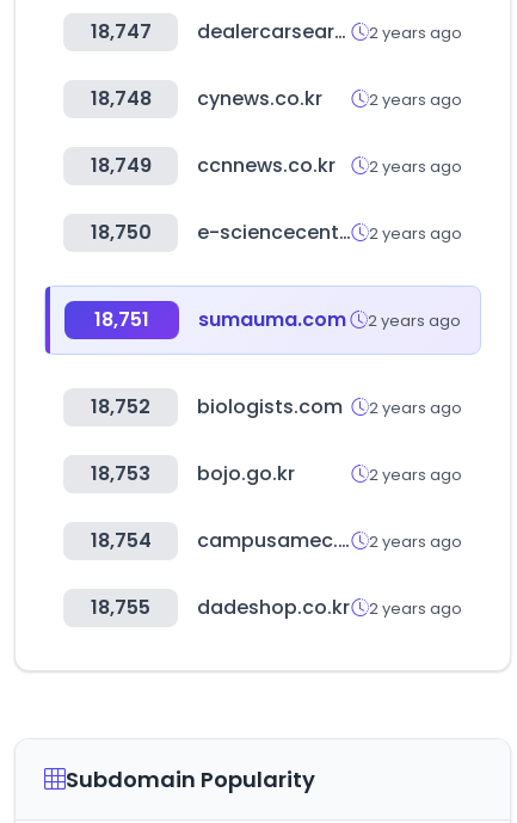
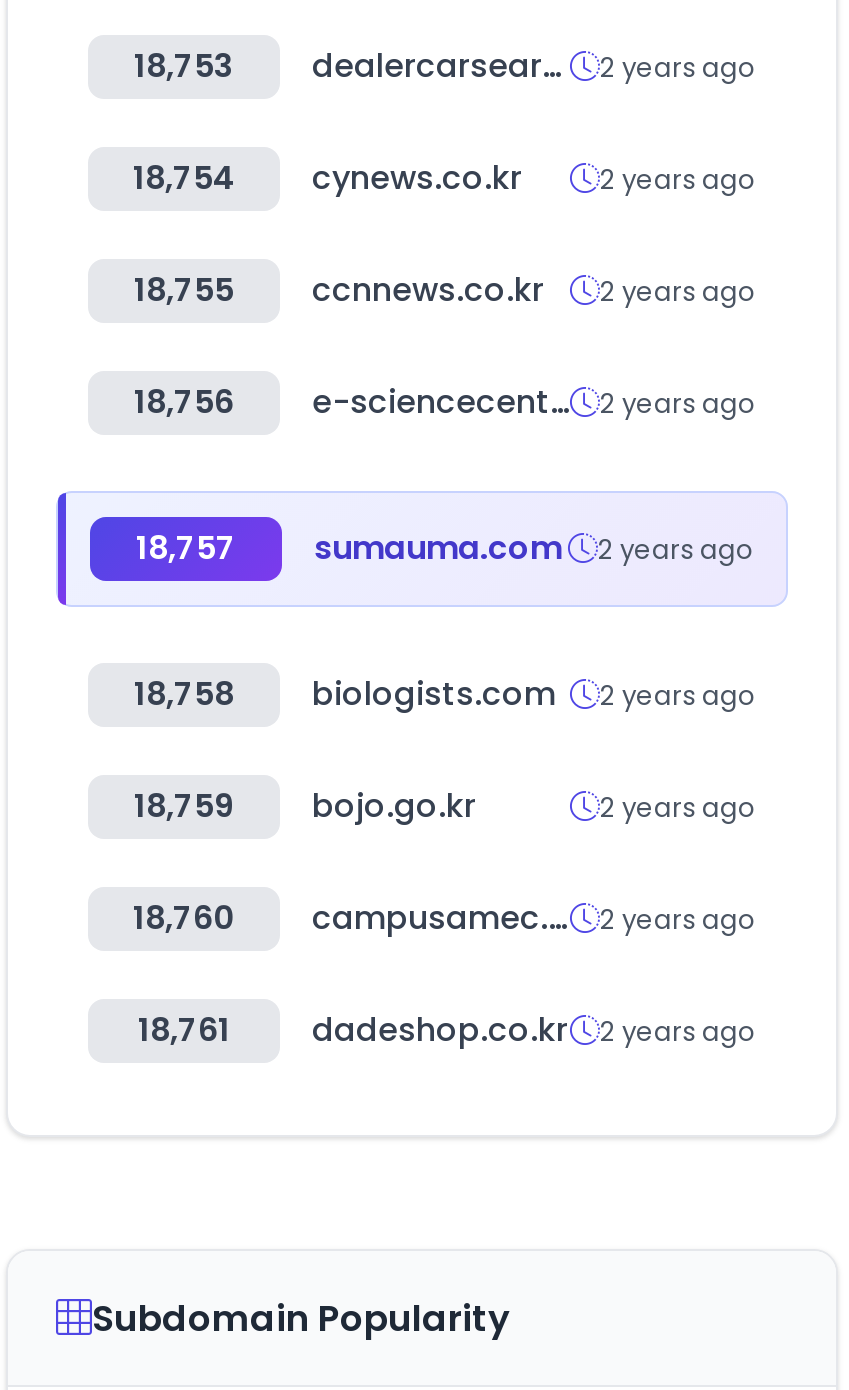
[90,18,151,45] 18,747 -> [134,43,234,89] 18,753
[90,85,322,112] 18,748 cynews.co.kr -> [133,155,522,201] 18,754 cynews.co.kr
[90,152,462,179] 18,749 ccnnews.co.kr 2 years ago -> [134,267,756,313] 18,755 ccnnews.co.kr 2 years ago
[90,219,151,246] 18,750 -> [134,379,234,425] 18,756
[94,306,461,333] 18,751 sumauma.com 2 years ago -> [136,525,754,571] 18,757 sumauma.com 2 years ago
[91,393,462,420] 18,752 biologists.com 2 years ago -> [134,671,756,717] 18,758 biologists.com 2 years ago
[91,460,295,487] 18,753 bojo.go.kr -> [134,783,476,829] 18,759 bojo.go.kr
[90,527,151,554] 18,754 -> [133,895,235,941] 18,760
[91,594,462,621] 18,755 dadeshop.co.kr 2 years ago -> [138,1007,756,1053] 18,761 dadeshop.co.kr 2 years ago

